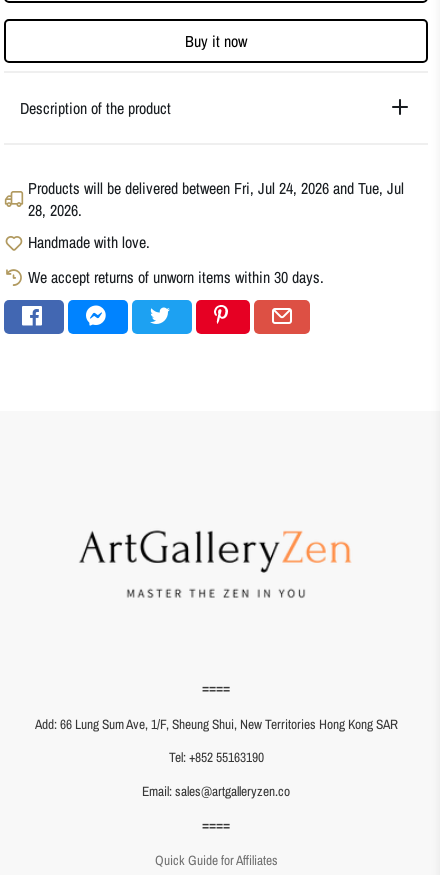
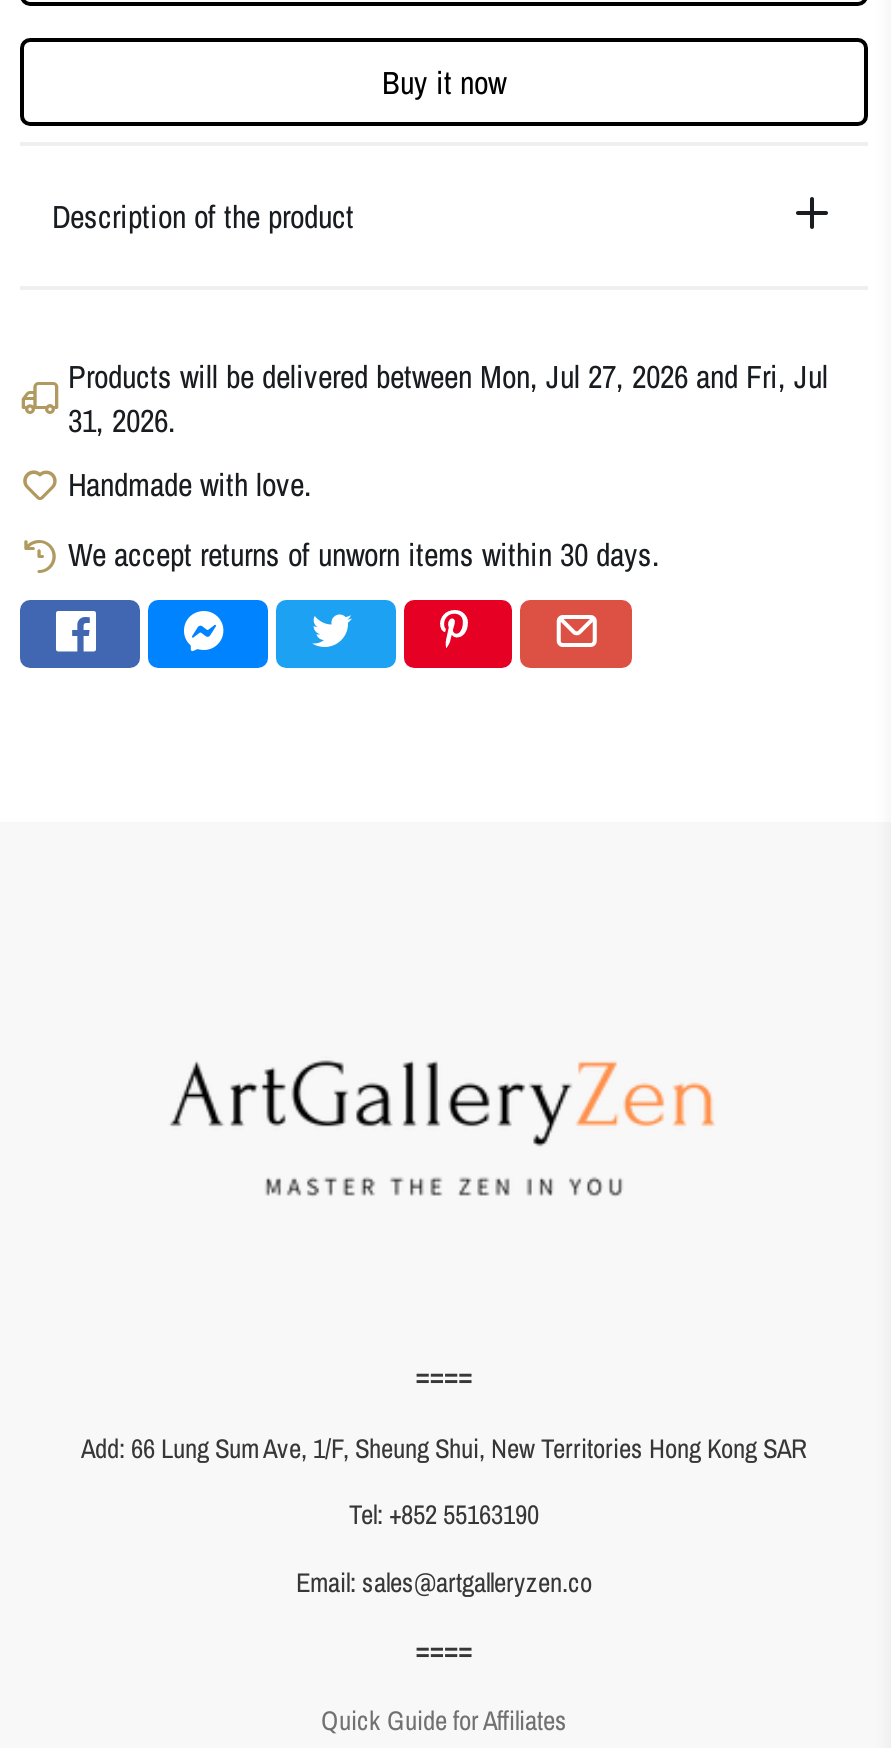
[28,177,404,199] Products will be delivered between Fri, Jul 24, 2026 and Tue, Jul -> [68,354,828,398] Products will be delivered between Mon, Jul 27, 2026 and Fri, Jul
[28,199,82,221] 28, 2026. -> [68,398,176,442] 31, 2026.

